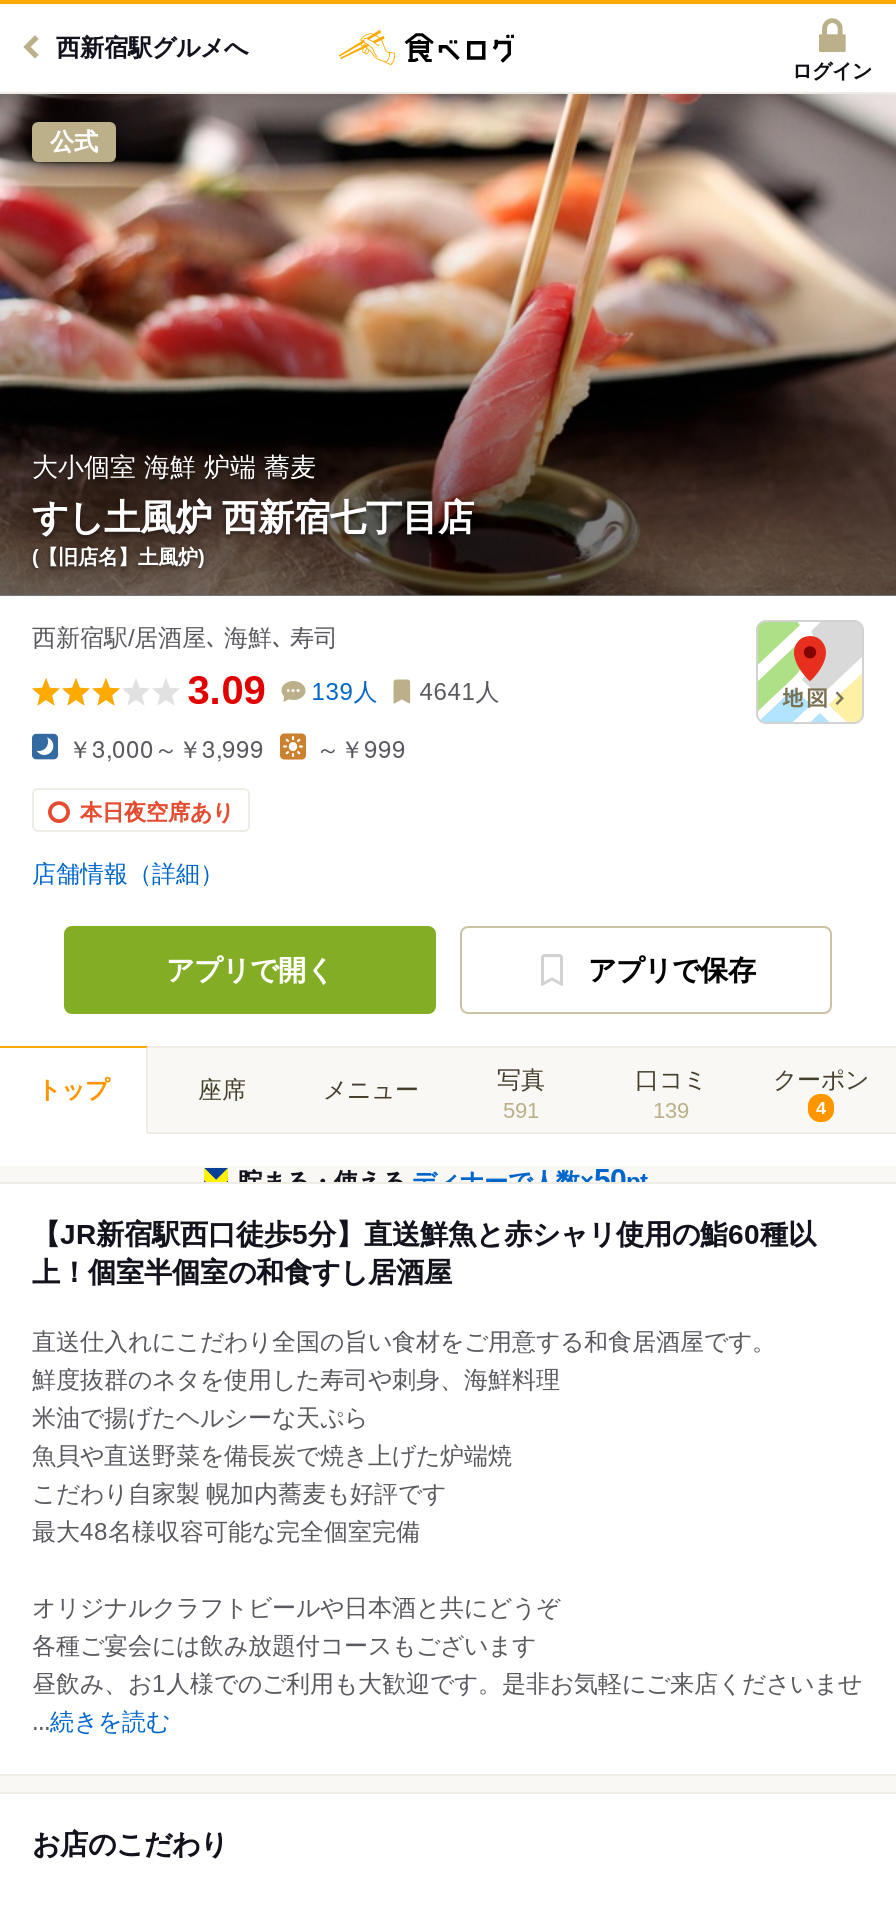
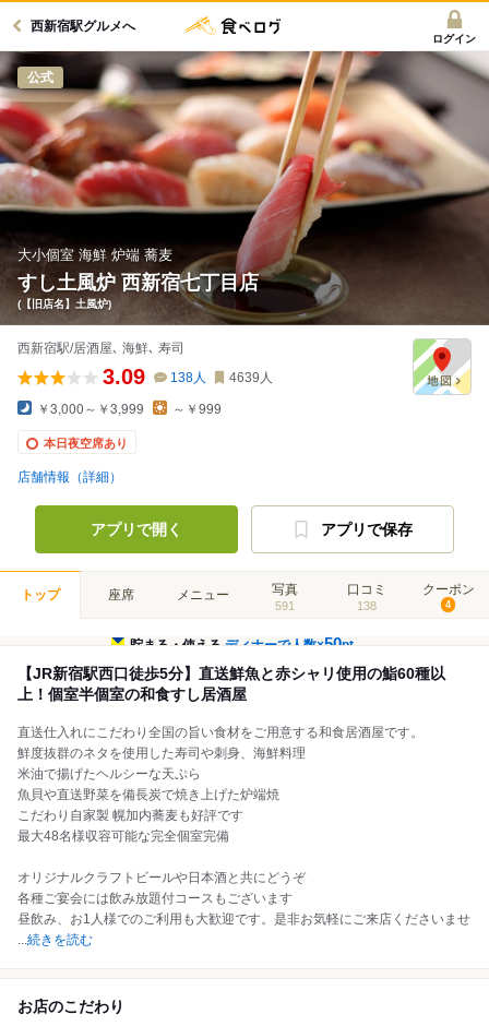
[312,678,378,706] 139人 -> [170,370,206,385] 138人
[420,678,500,706] 4641人 -> [229,370,273,385] 4639人
[653,1098,689,1122] 139 -> [356,599,376,612] 138

